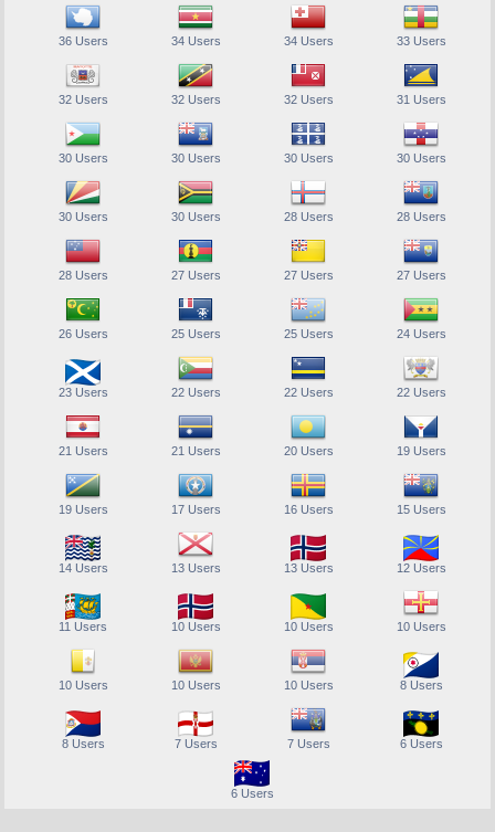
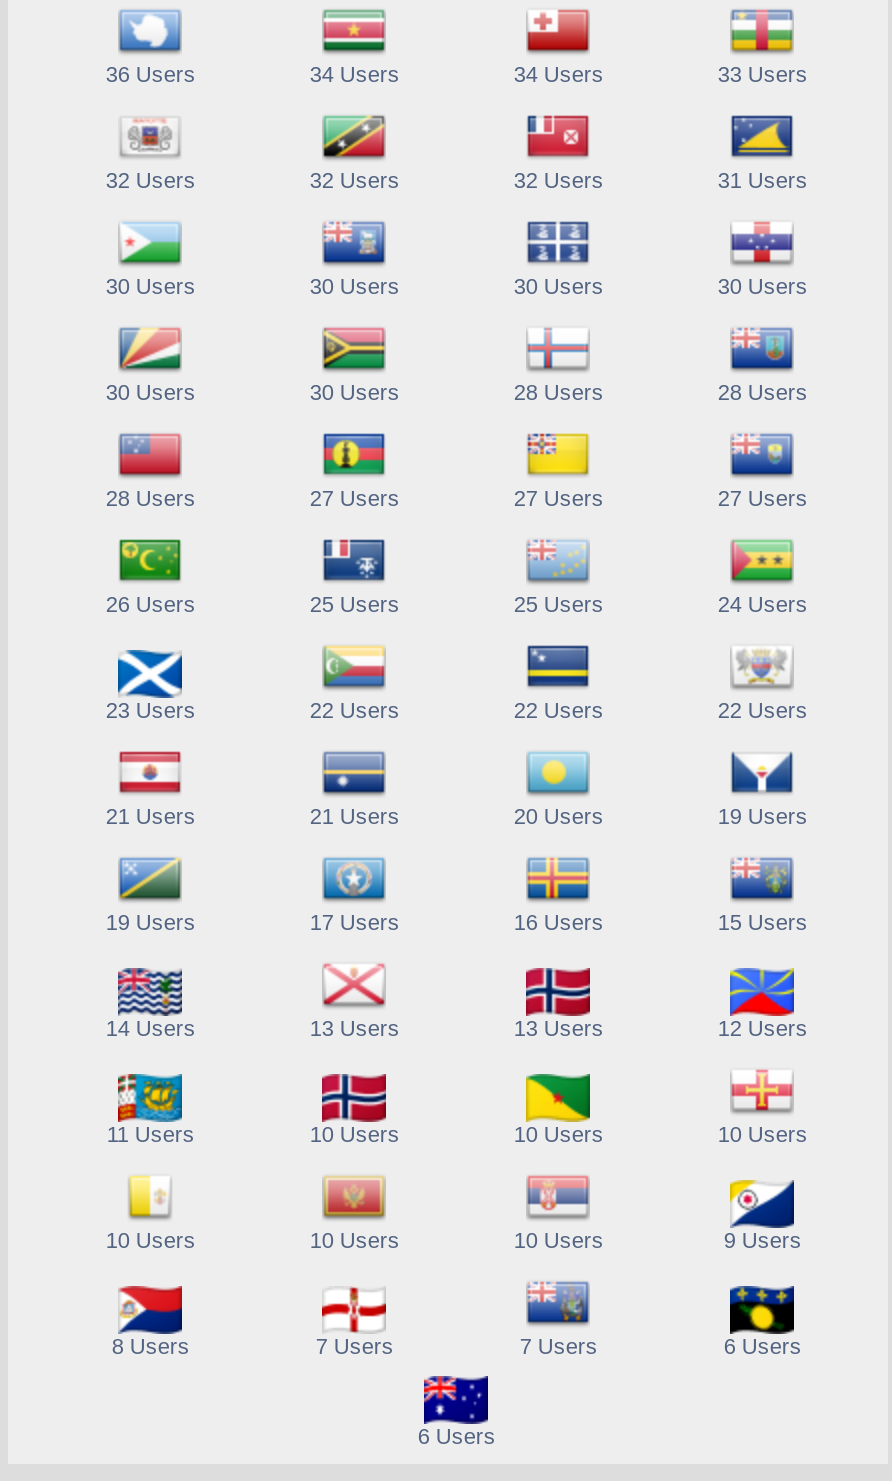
[400,678,443,692] 8 Users -> [724,1228,802,1252] 9 Users

